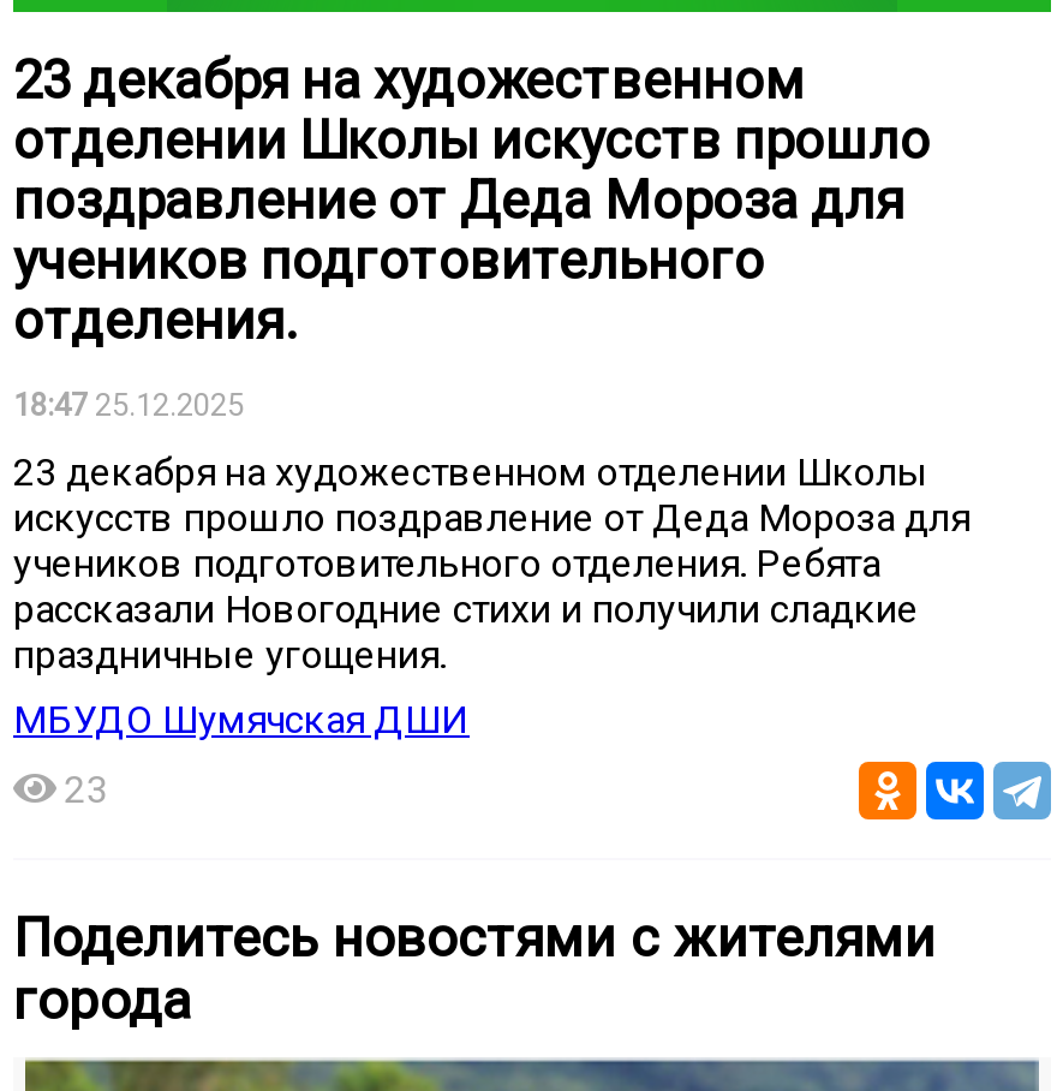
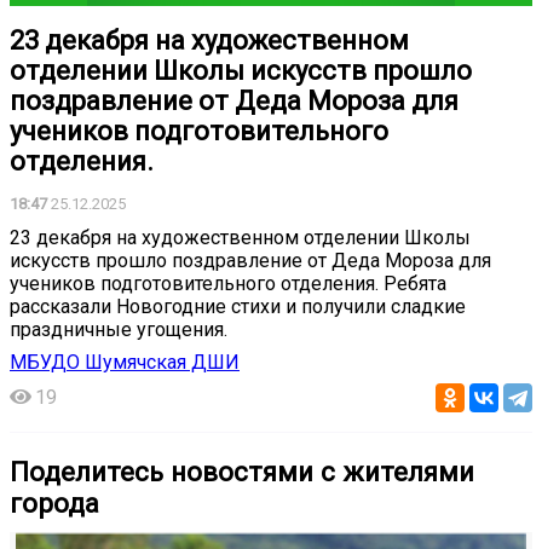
[64,767,107,812] 23 -> [35,386,57,409] 19

